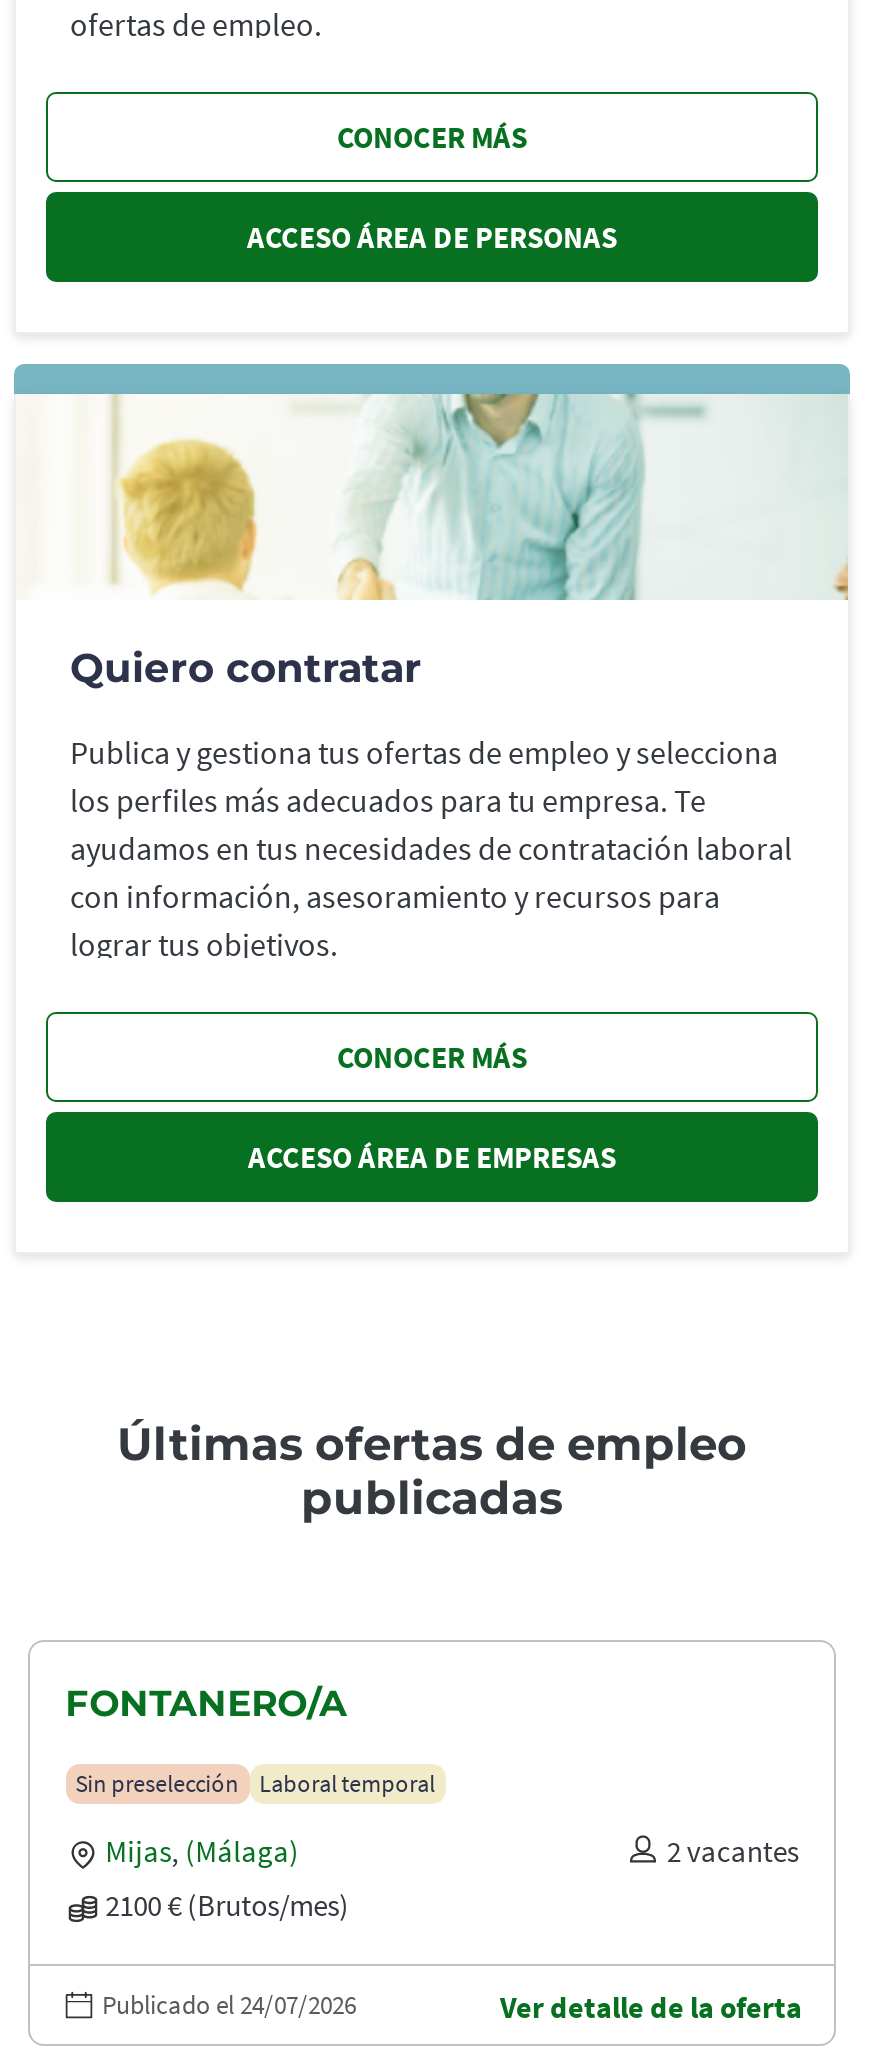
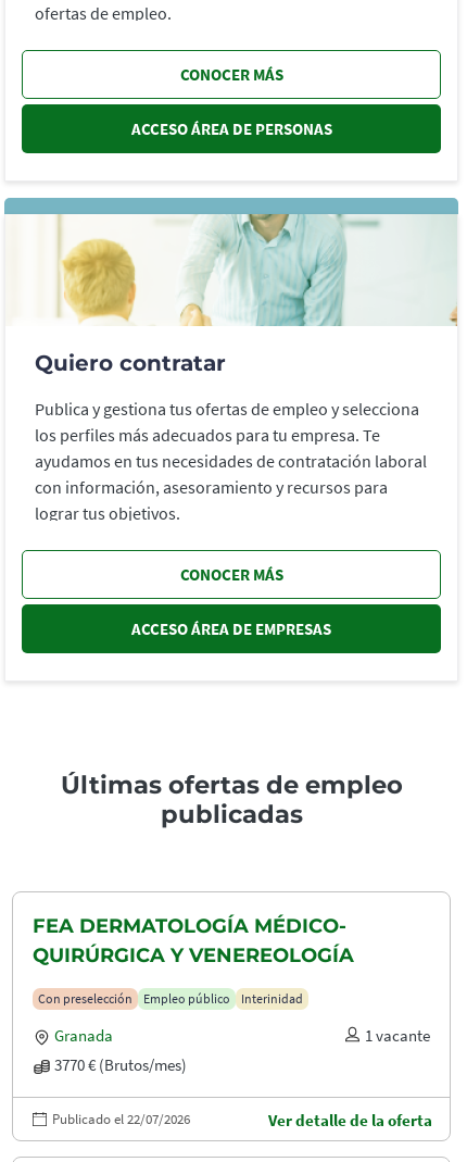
[65,1681,347,1725] FONTANERO/A -> [32,914,354,967] FEA DERMATOLOGÍA MÉDICO- | QUIRÚRGICA Y VENEREOLOGÍA
[75,1767,435,1797] Sin preselección | Laboral temporal -> [38,990,303,1006] Con preselección | Empleo público | Interinidad
[105,1831,799,1923] Mijas, (Málaga) | 2 vacantes | 2100 € (Brutos/mes) -> [54,1025,431,1075] Granada | 1 vacante | 3770 € (Brutos/mes)
[102,1987,356,2021] Publicado el 24/07/2026 -> [52,1109,190,1128] Publicado el 22/07/2026

